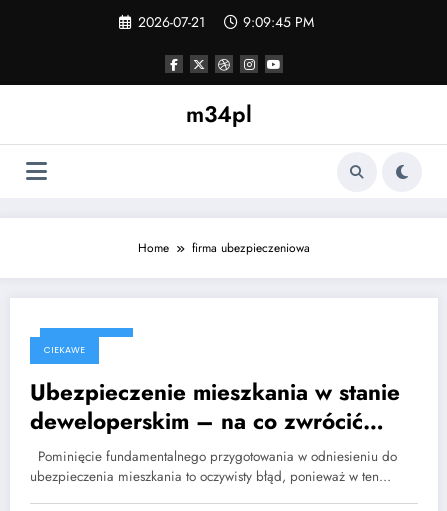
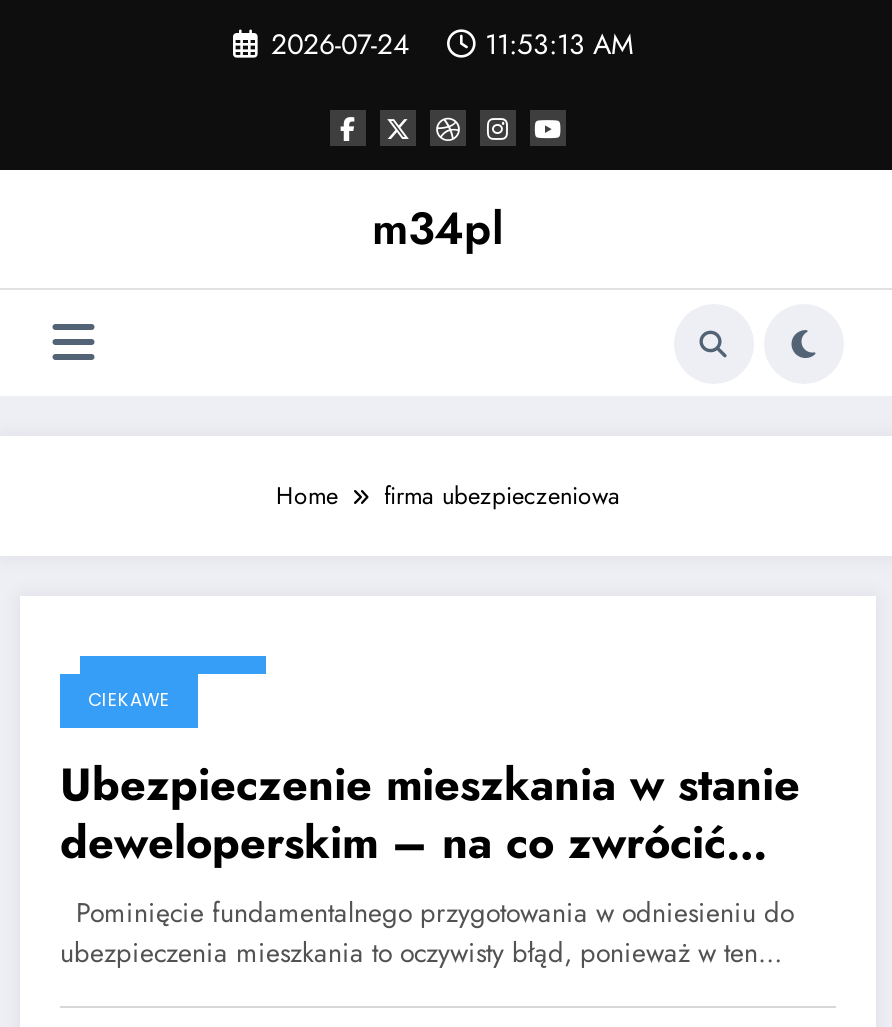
[138,12,314,32] 2026-07-21 | 9:09:45 PM -> [271,24,633,64] 2026-07-24 | 11:53:13 AM

